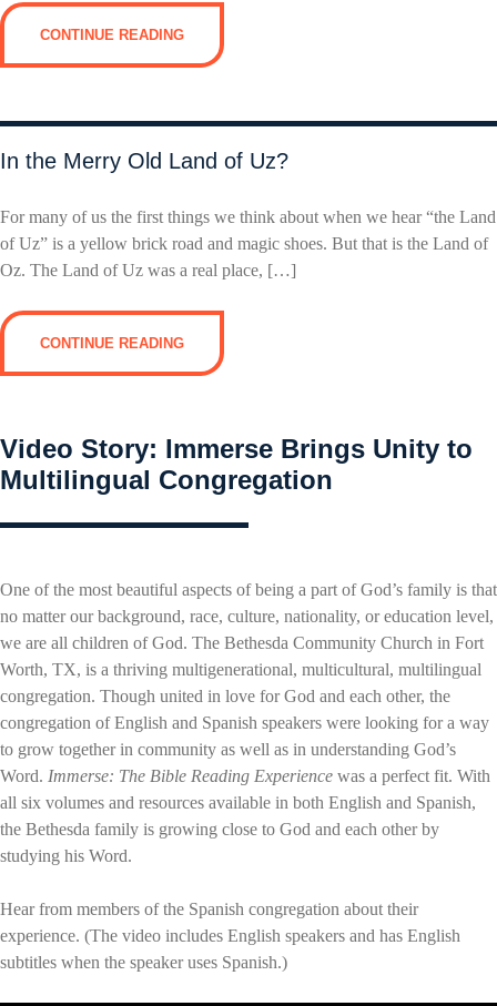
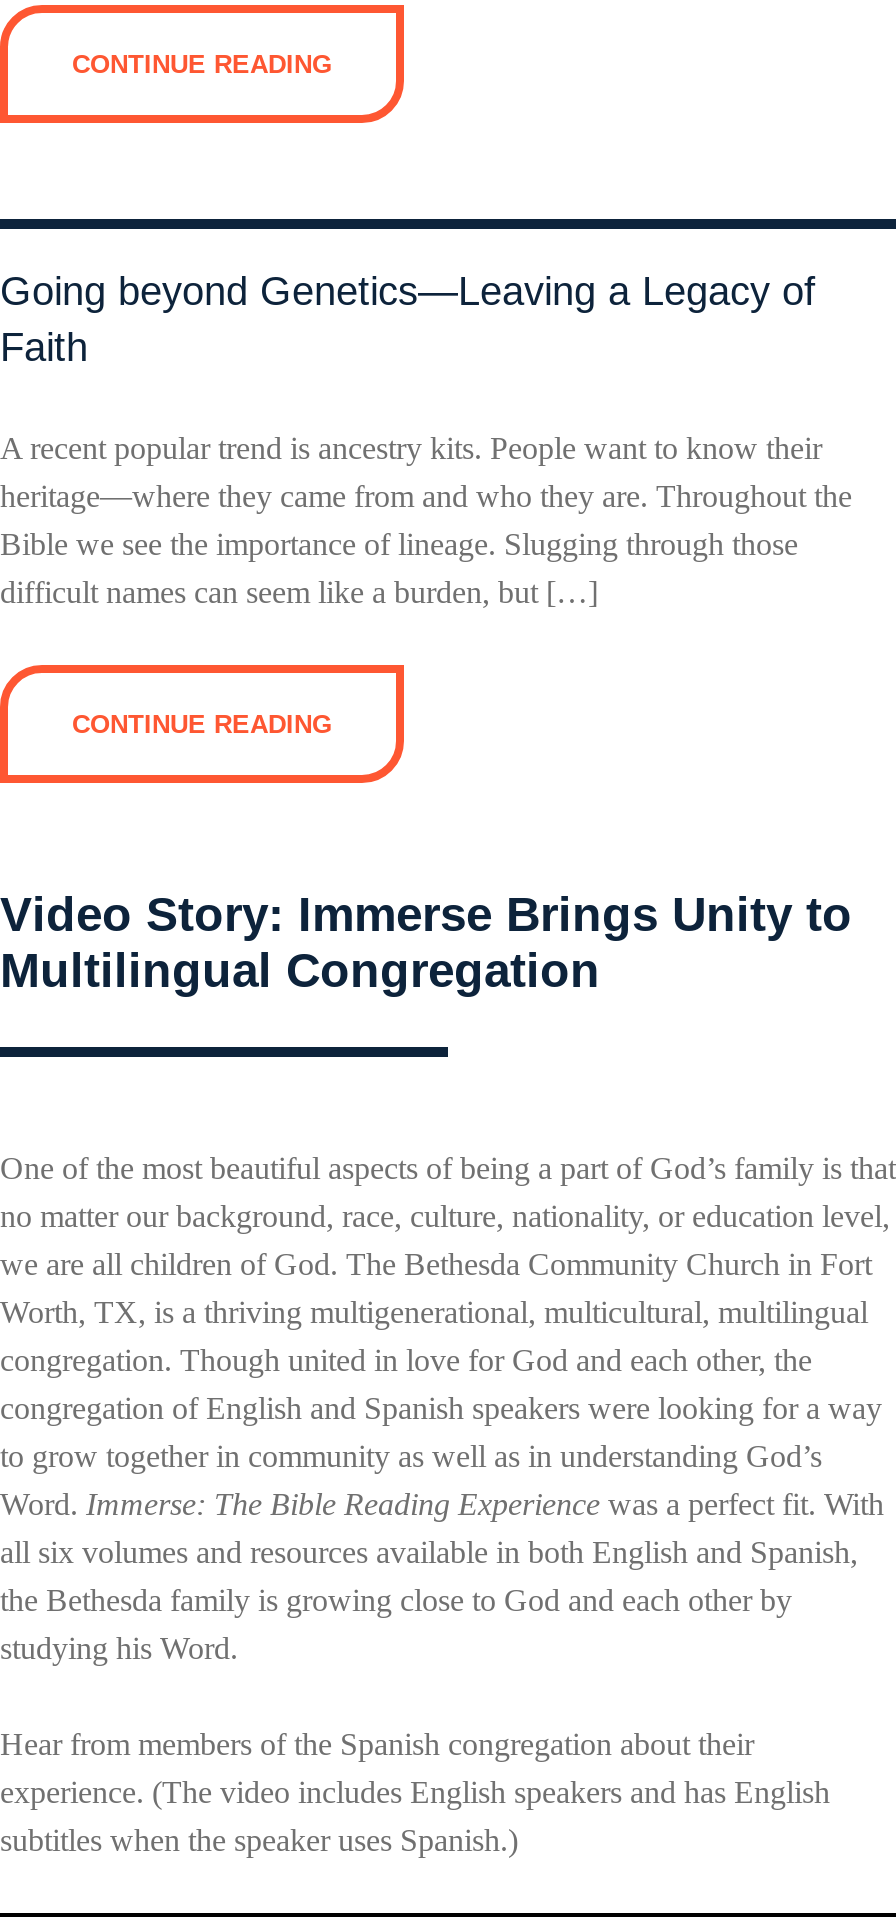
[0,149,288,173] In the Merry Old Land of Uz? -> [0,269,816,369] Going beyond Genetics—Leaving a Legacy of | Faith
[0,208,496,280] For many of us the first things we think about when we hear “the Land | of Uz” is a yellow brick road and magic shoes. But that is the Land of | Oz. The Land of Uz was a real place, […] -> [0,431,852,609] A recent popular trend is ancestry kits. People want to know their | heritage—where they came from and who they are. Throughout the | Bible we see the importance of lineage. Slugging through those | difficult names can seem like a burden, but […]

